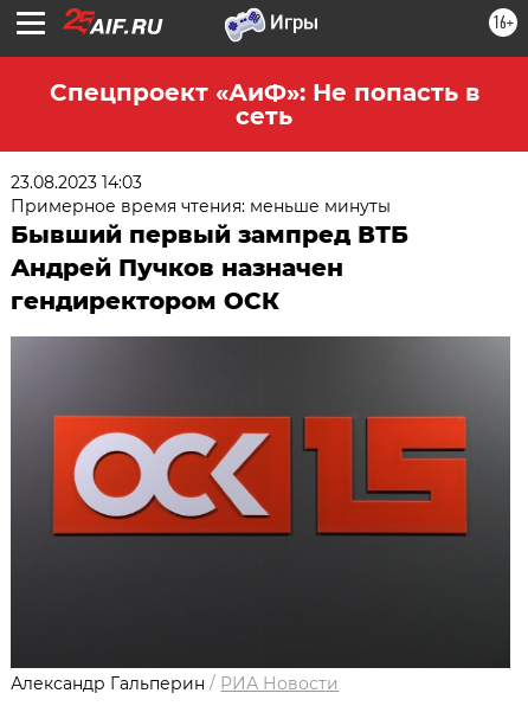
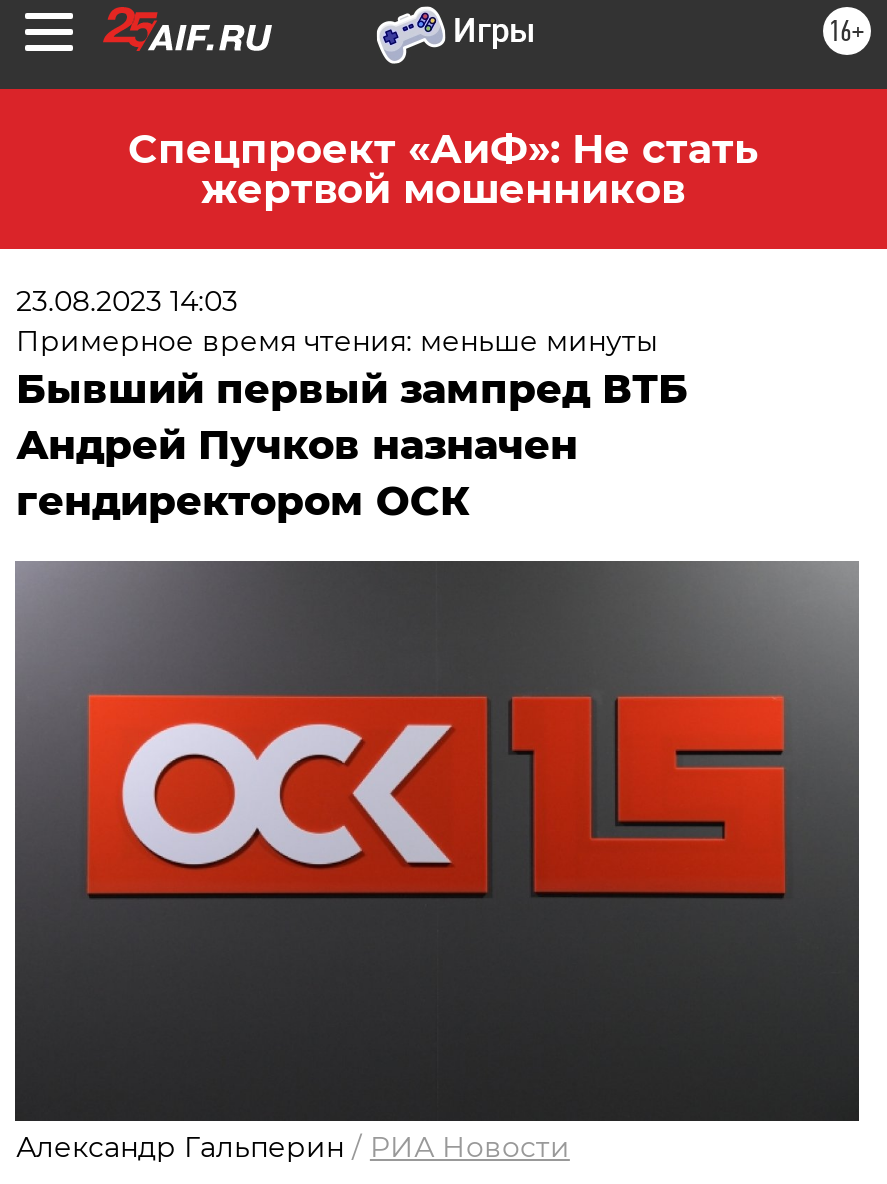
[49,78,479,130] Спецпроект «АиФ»: Не попасть в | сеть -> [128,125,758,213] Спецпроект «АиФ»: Не стать | жертвой мошенников

